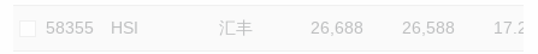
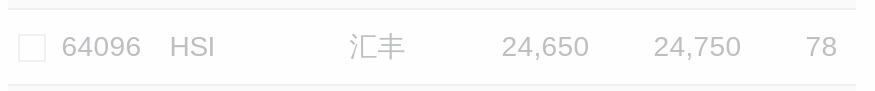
[45,18,138,37] 58355 HSI -> [62,30,216,62] 64096 HSI
[310,18,363,37] 26,688 -> [502,30,590,62] 24,650
[402,18,455,37] 26,588 -> [654,30,742,62] 24,750
[493,18,527,37] 17.2 -> [806,30,838,62] 78

